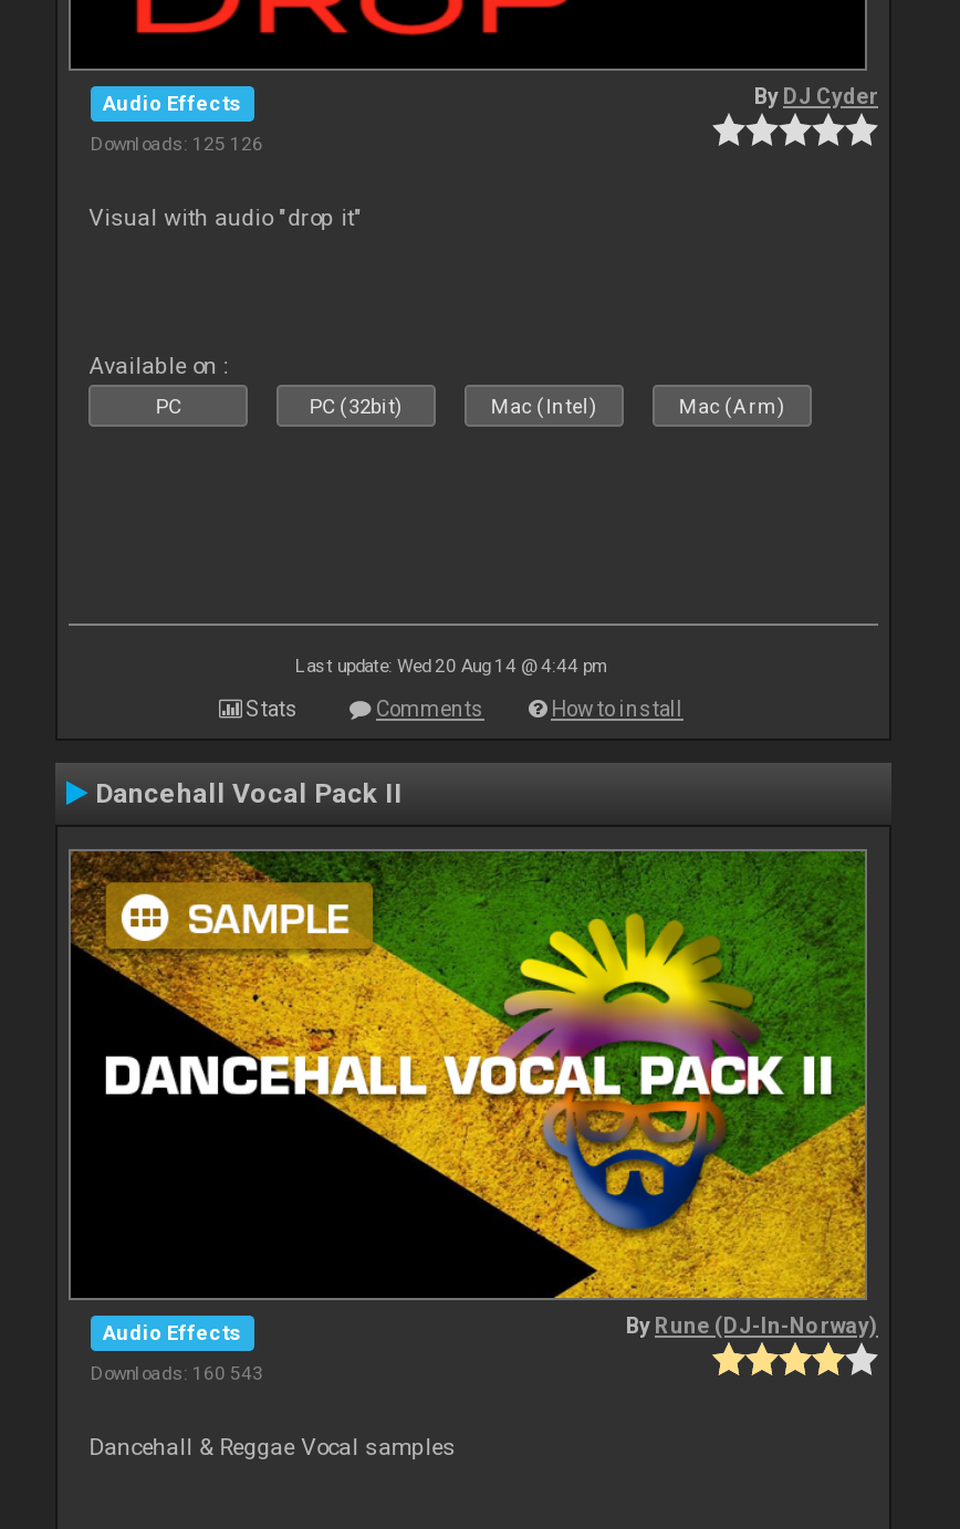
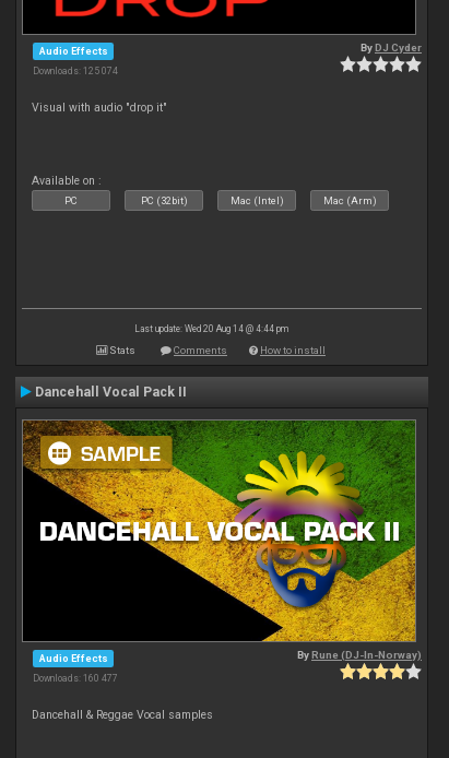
[91,132,263,154] Downloads: 125 126 -> [33,65,118,76] Downloads: 125 074
[91,1361,263,1384] Downloads: 160 543 -> [33,672,118,683] Downloads: 160 477

